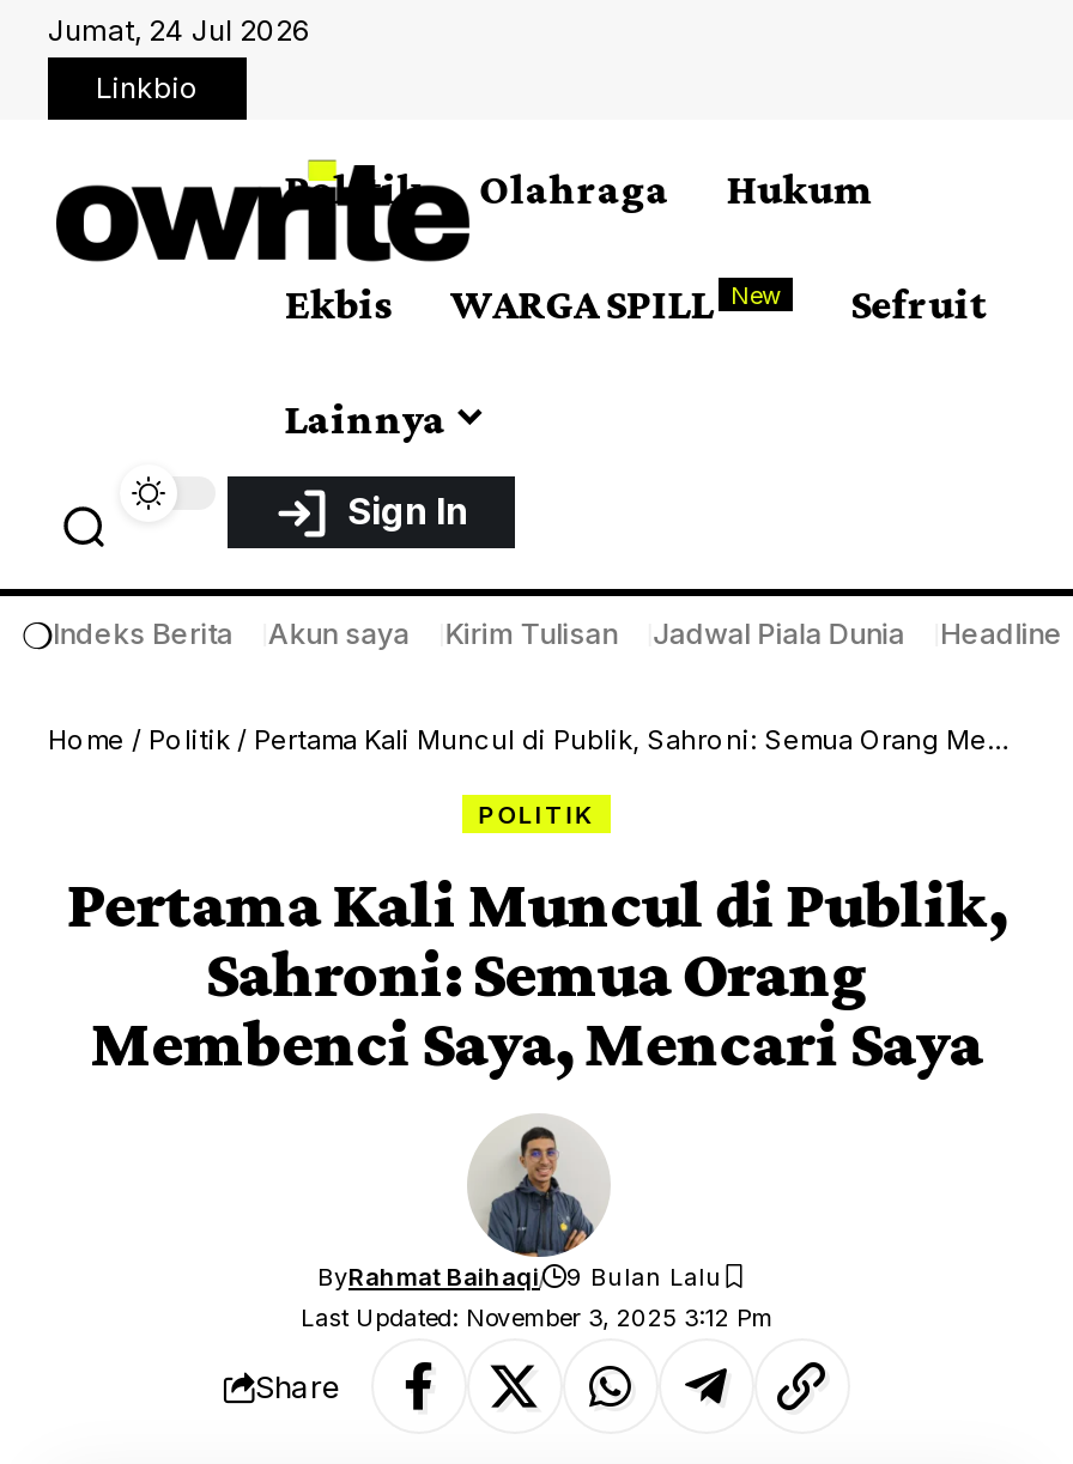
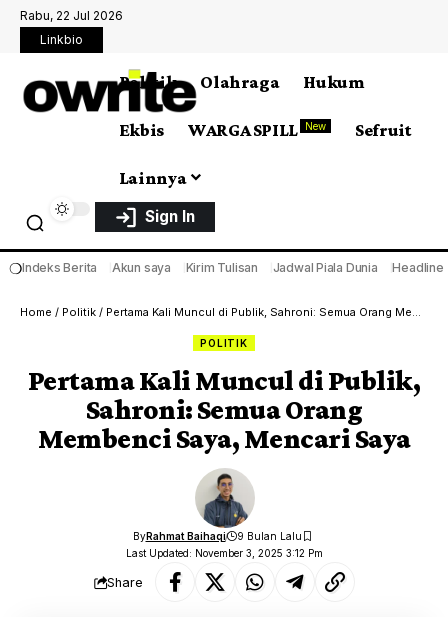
[48,12,311,48] Jumat, 24 Jul 2026 -> [20,8,123,23] Rabu, 22 Jul 2026

